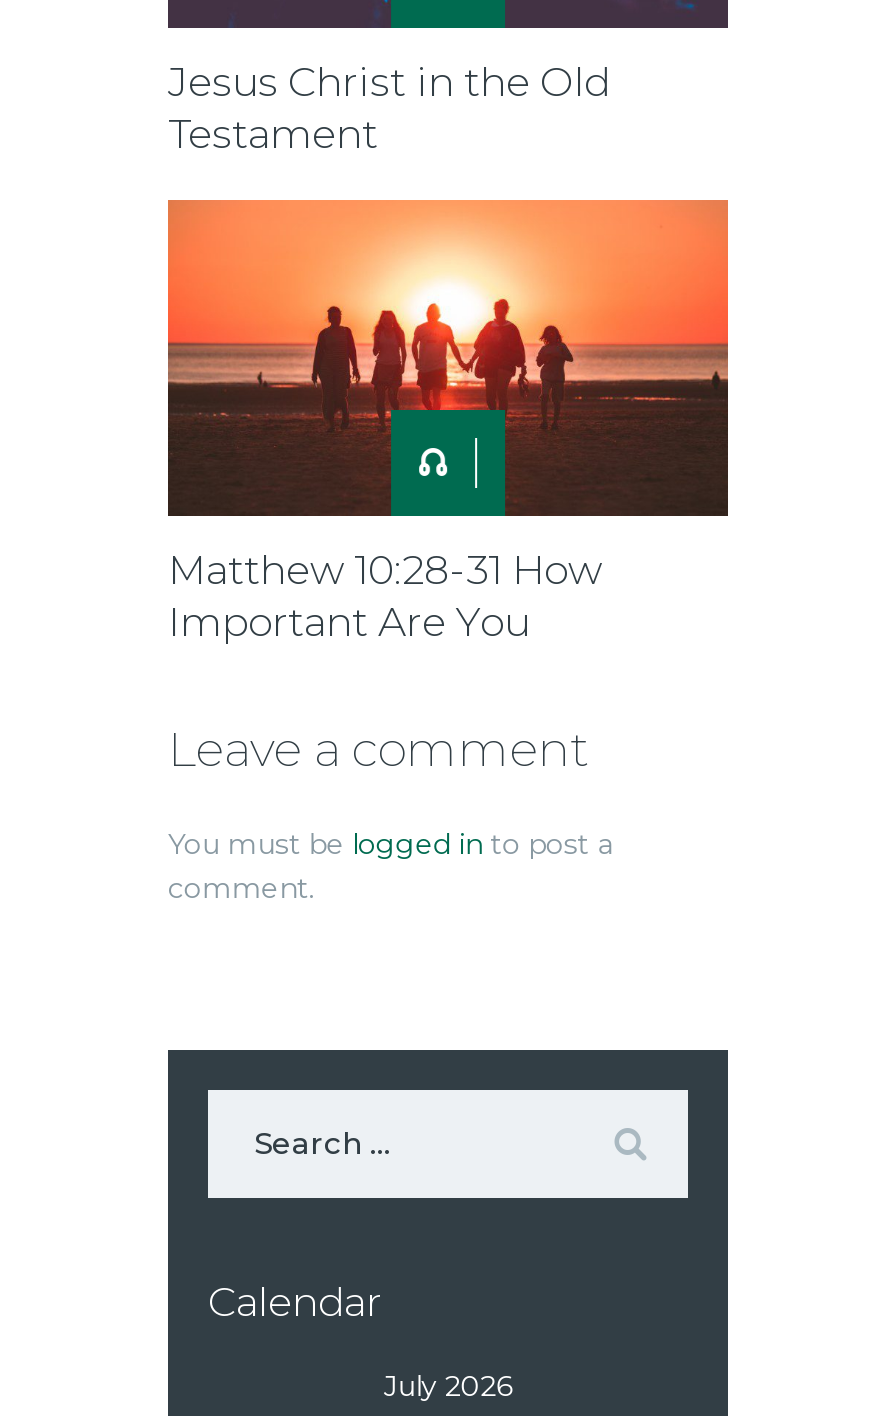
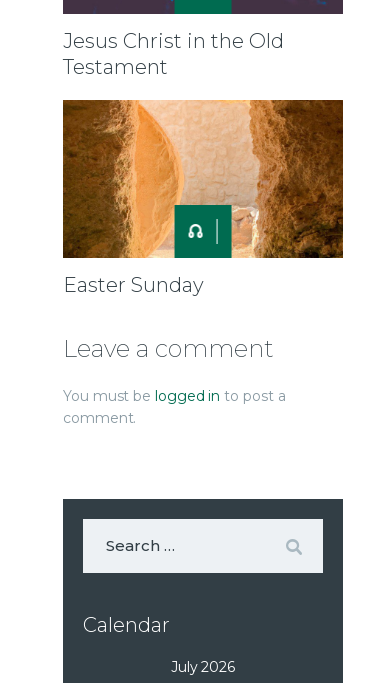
[166,198,730,646] [image] | Matthew 10:28-31 How | Important Are You -> [62,99,344,297] [image] | Easter Sunday

